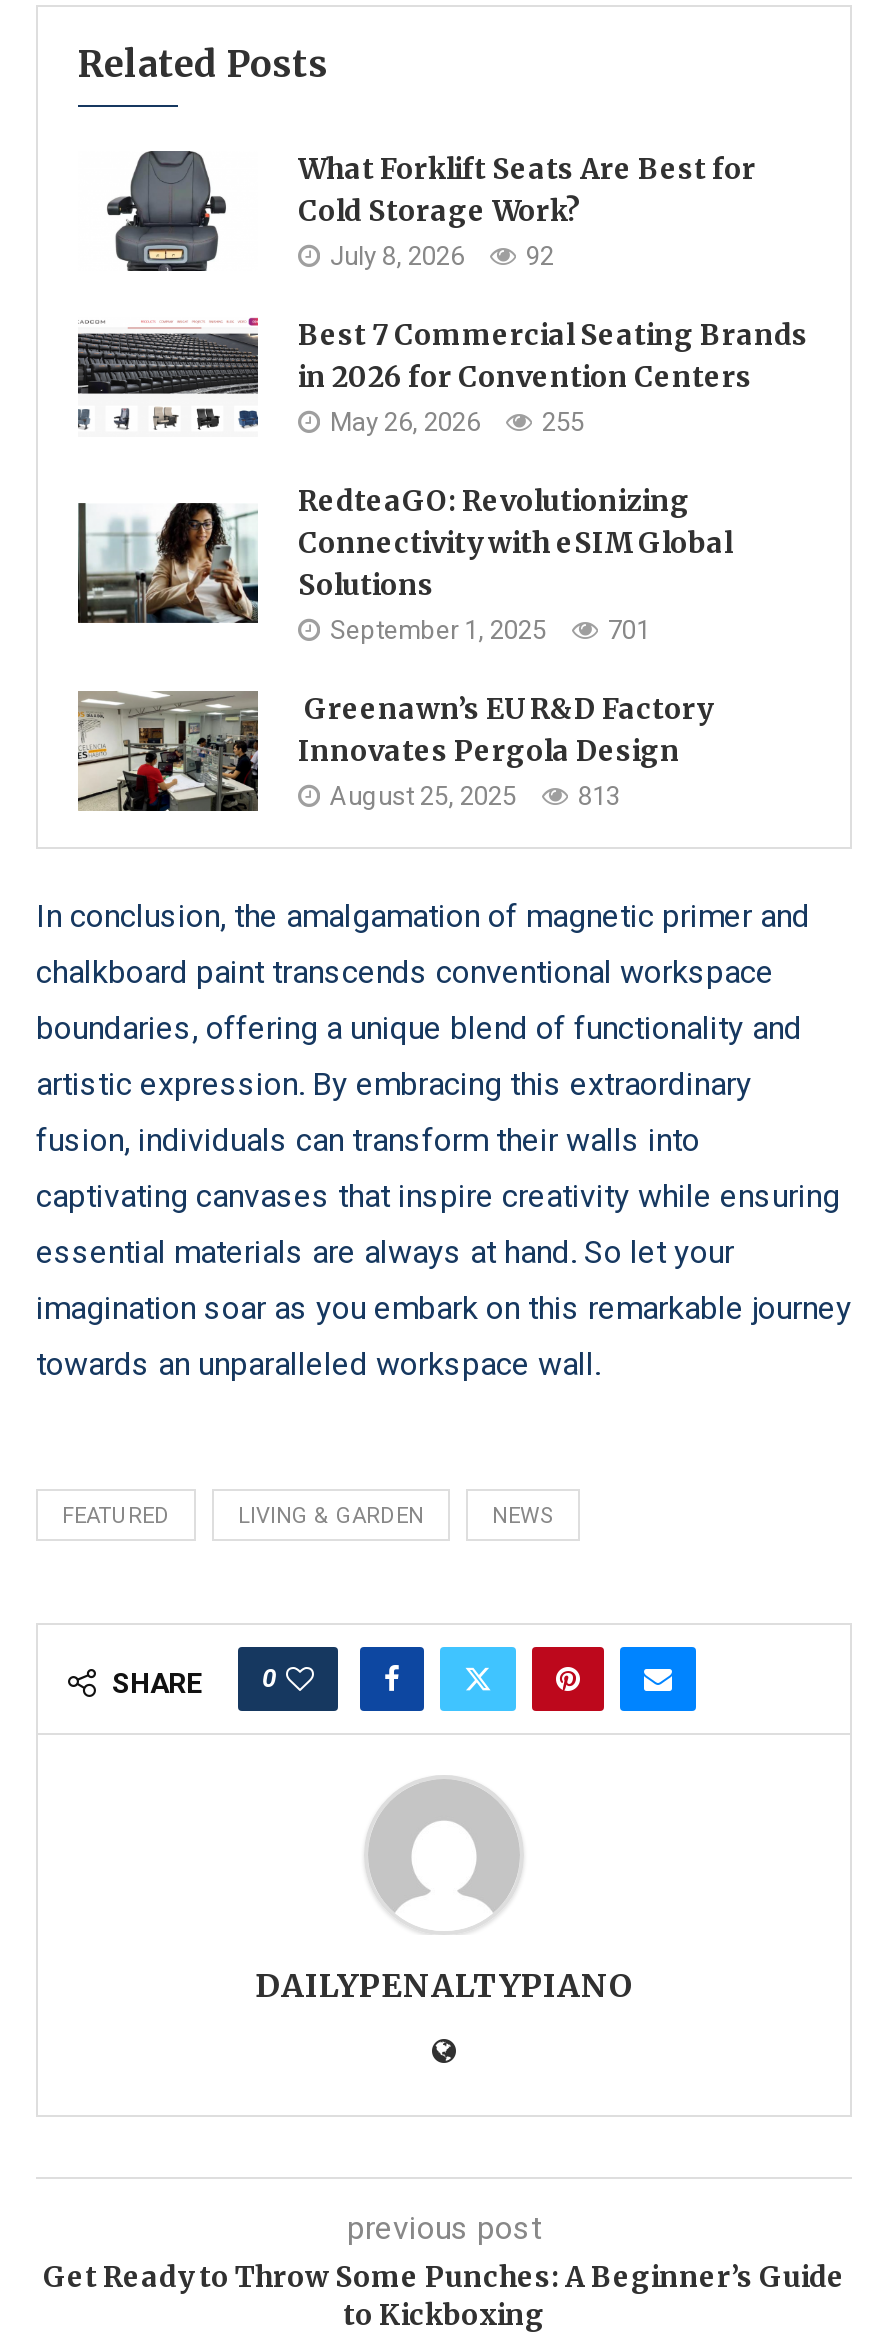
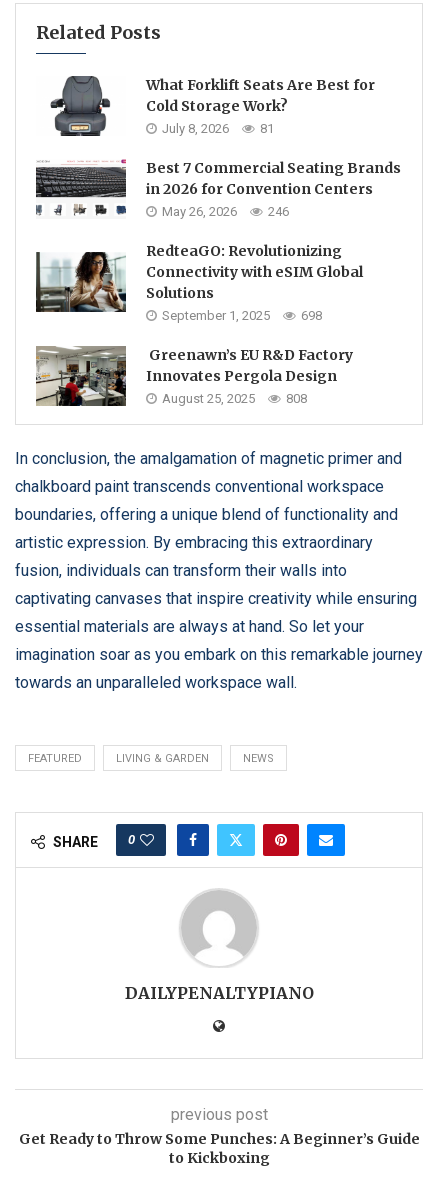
[526,241,554,271] 92 -> [260,121,274,136] 81
[542,407,584,437] 255 -> [268,204,289,219] 246
[608,615,650,645] 701 -> [301,308,322,323] 698
[578,781,620,811] 813 -> [286,391,307,406] 808

